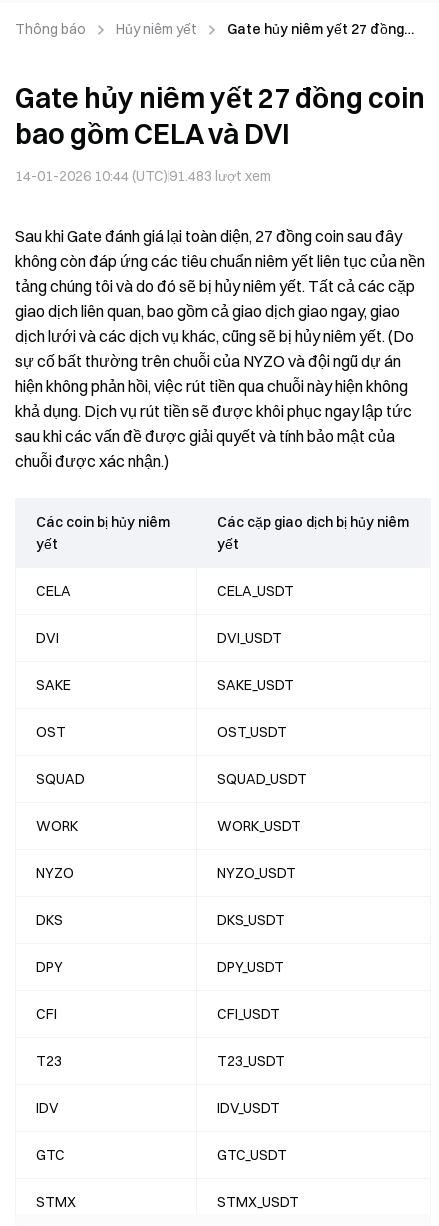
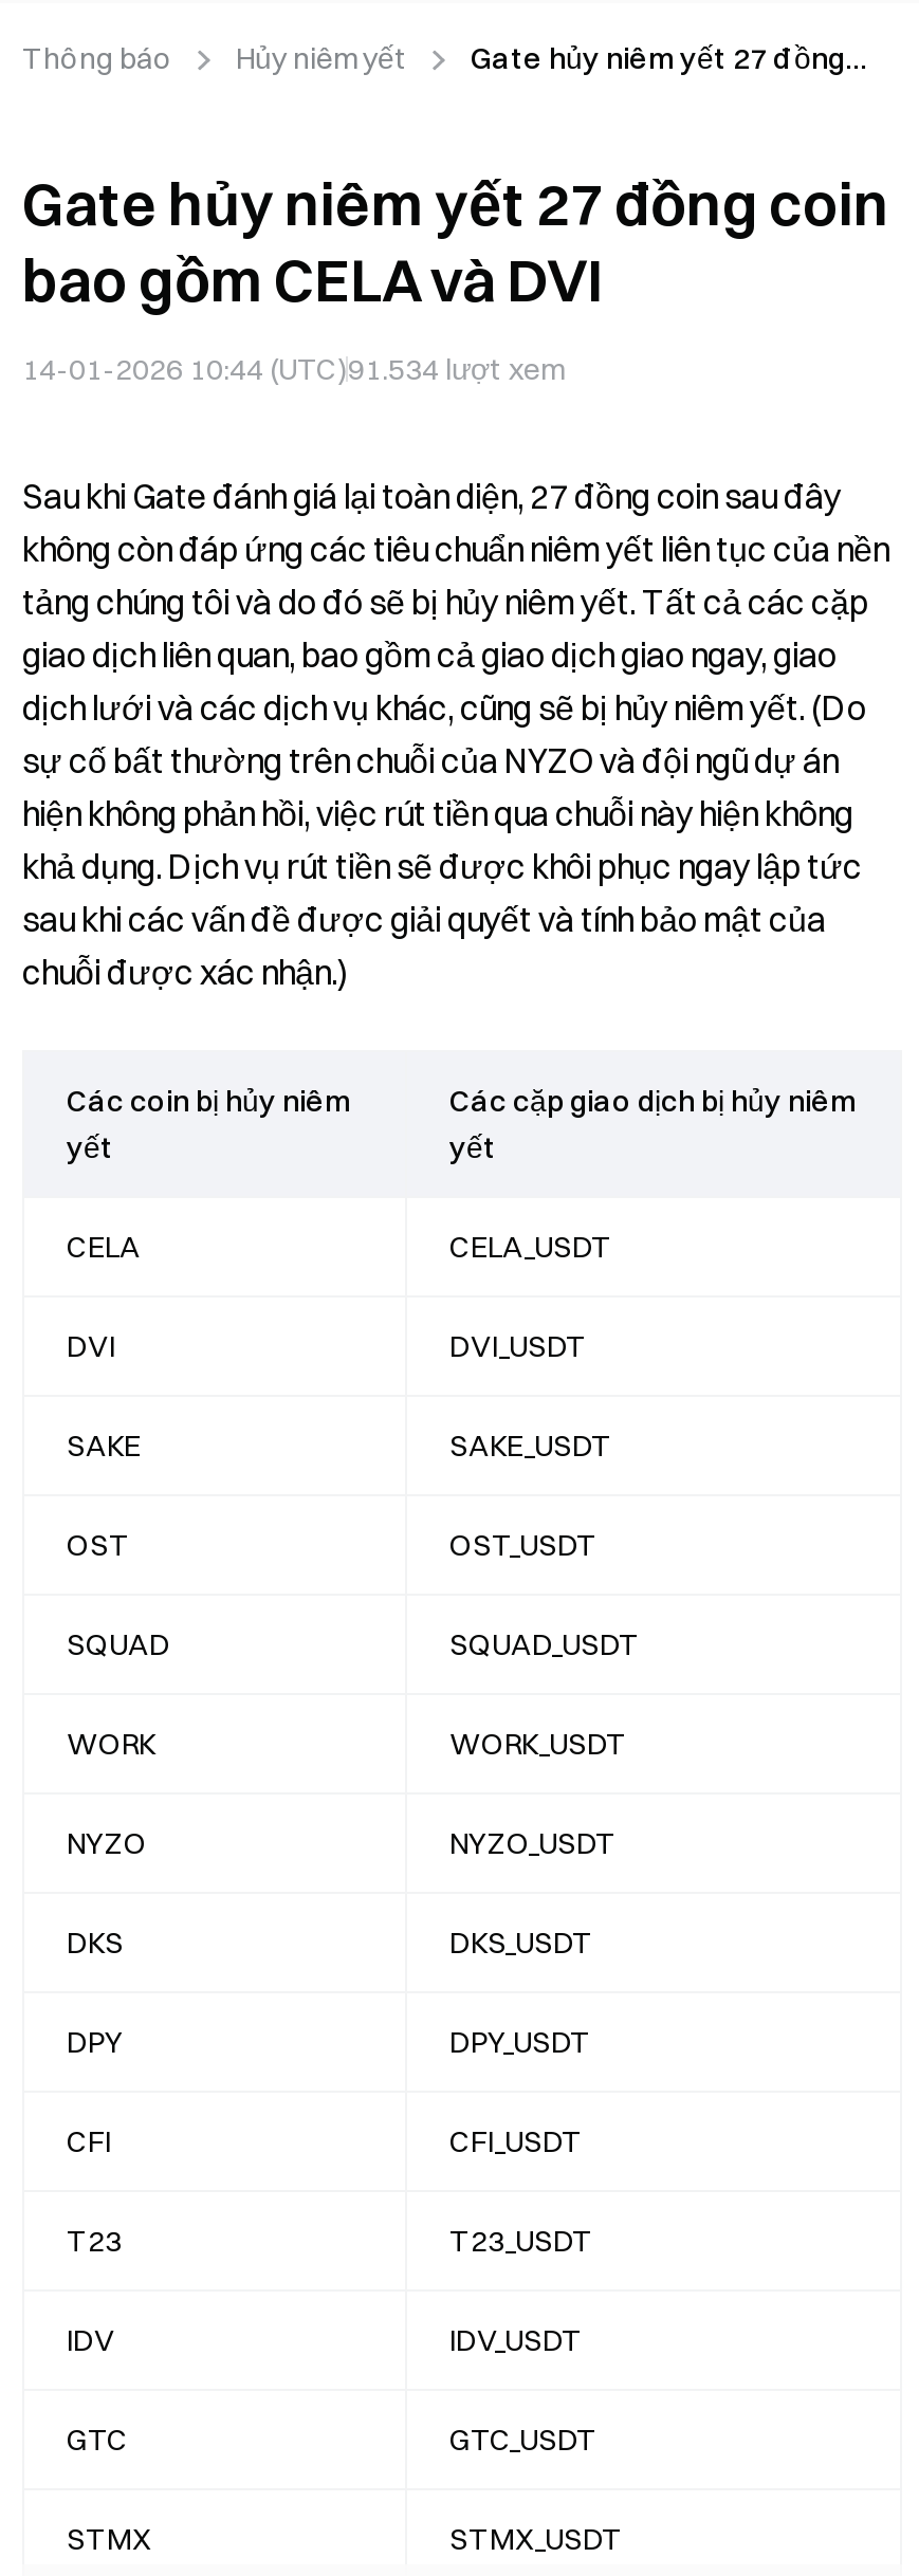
[15,167,271,185] 14-01-2026 10:44 (UTC)91.483 lượt xem -> [22,350,564,388] 14-01-2026 10:44 (UTC)91.534 lượt xem

